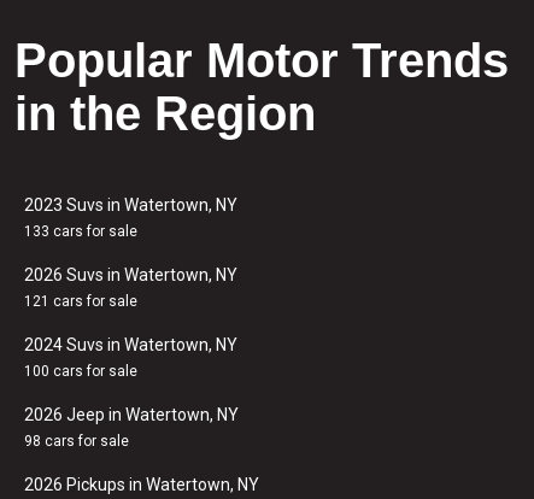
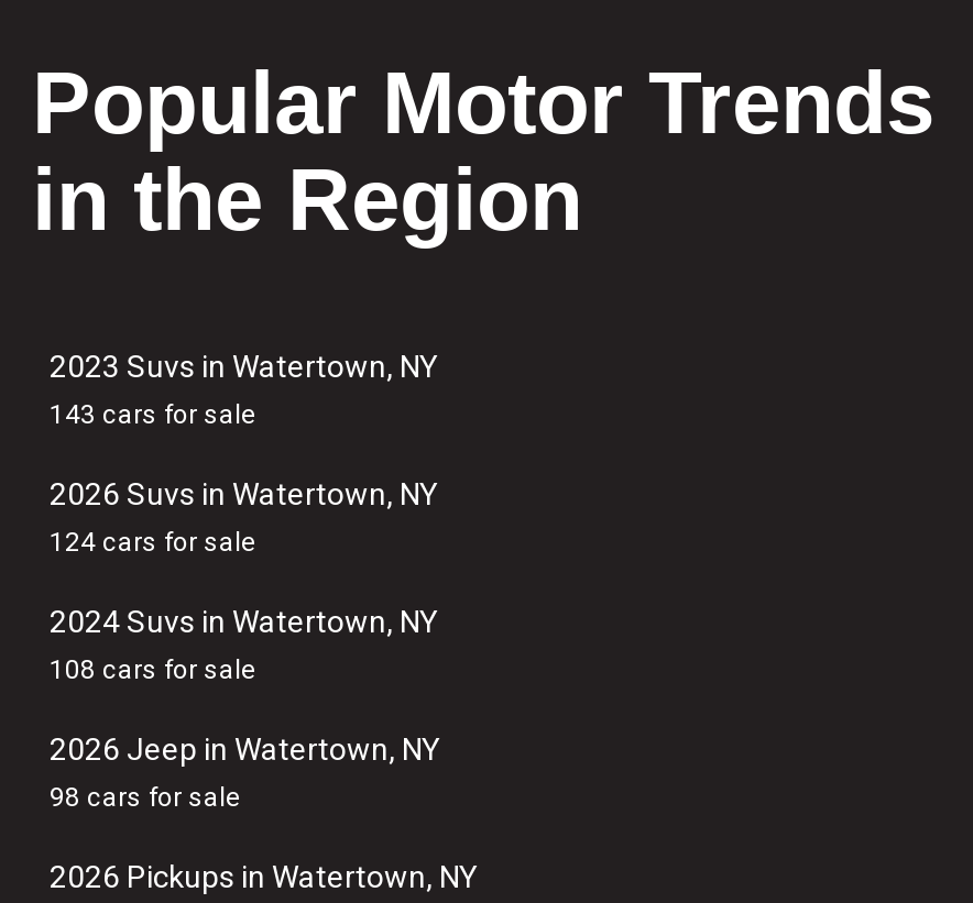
[24,223,137,240] 133 cars for sale -> [50,399,256,430] 143 cars for sale
[24,293,137,310] 121 cars for sale -> [50,527,256,558] 124 cars for sale
[24,363,137,380] 100 cars for sale -> [50,654,256,685] 108 cars for sale

